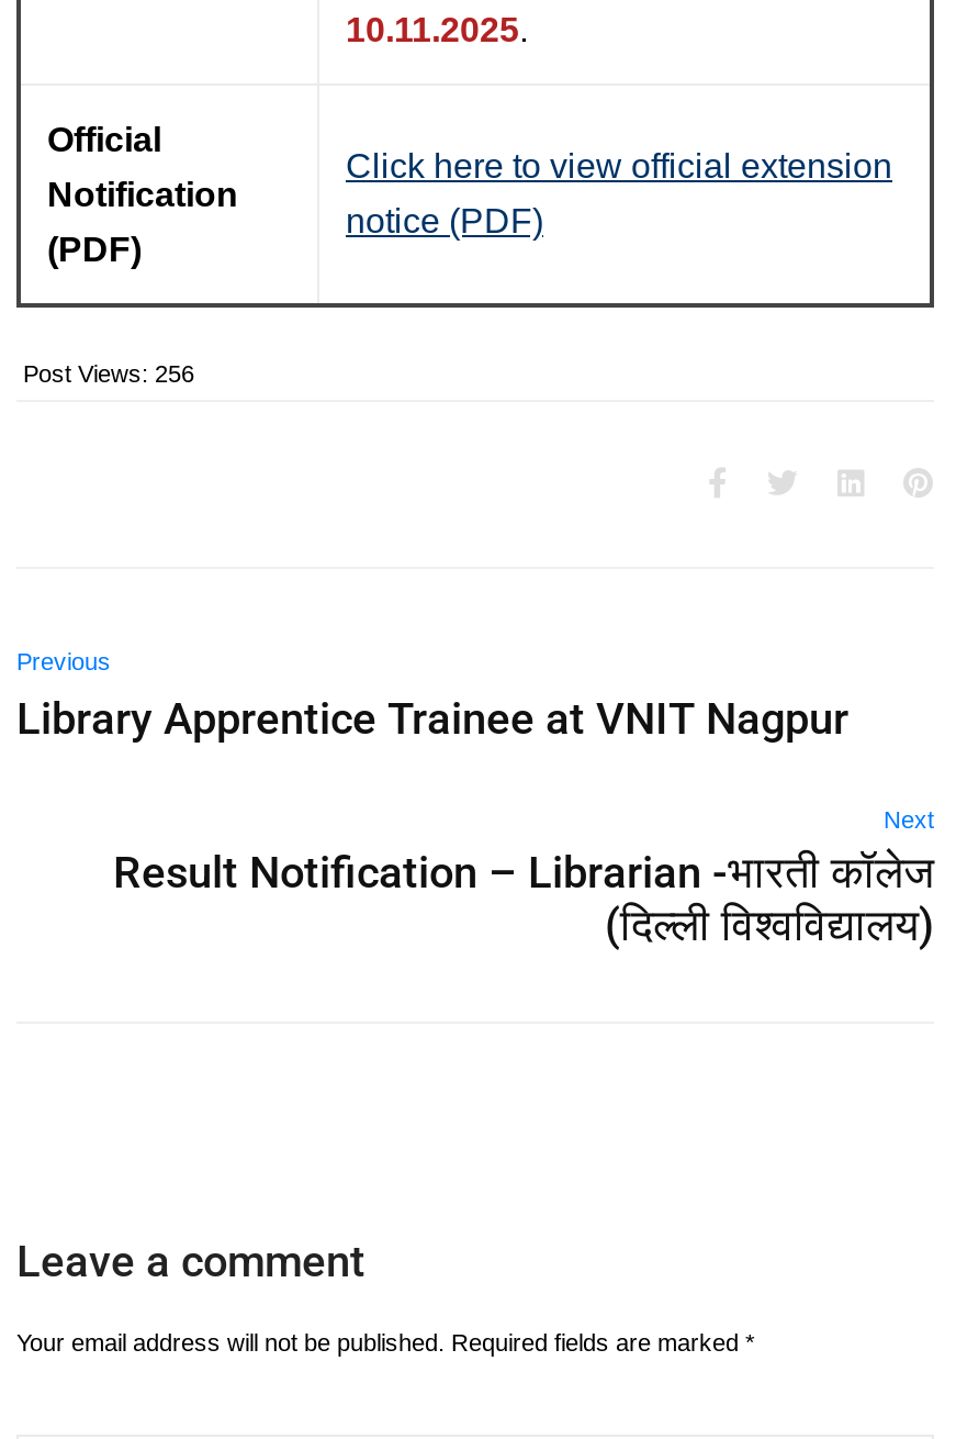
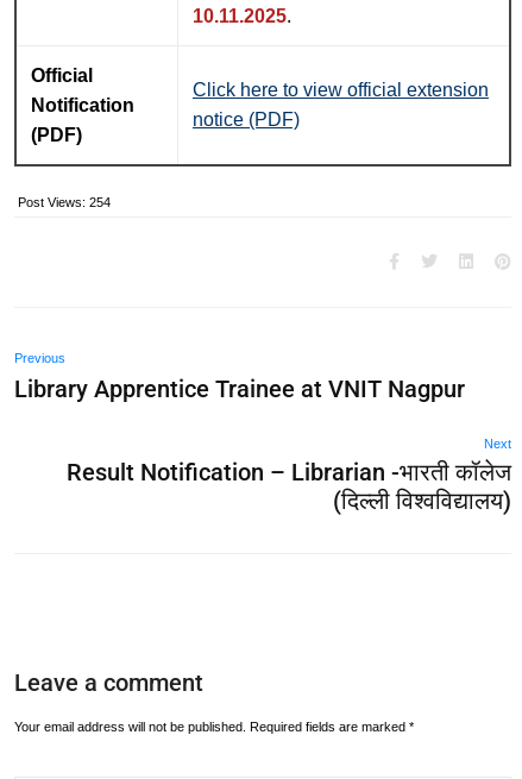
[23,360,194,387] Post Views: 256 -> [18,195,111,209] Post Views: 254

